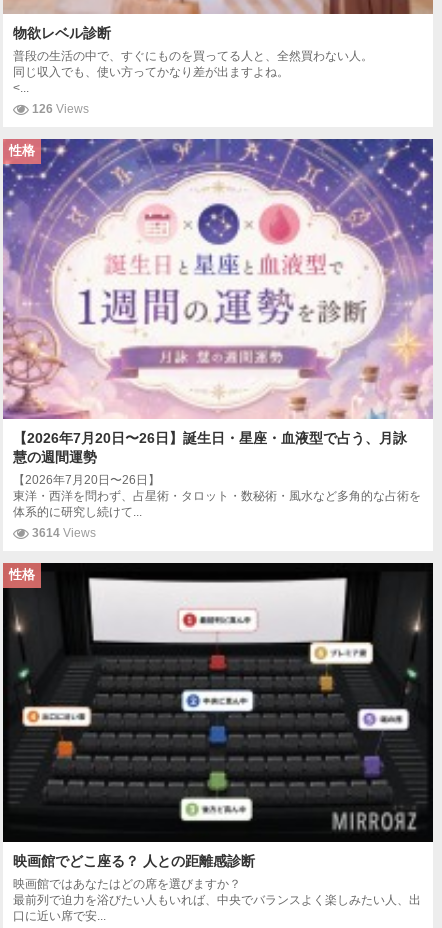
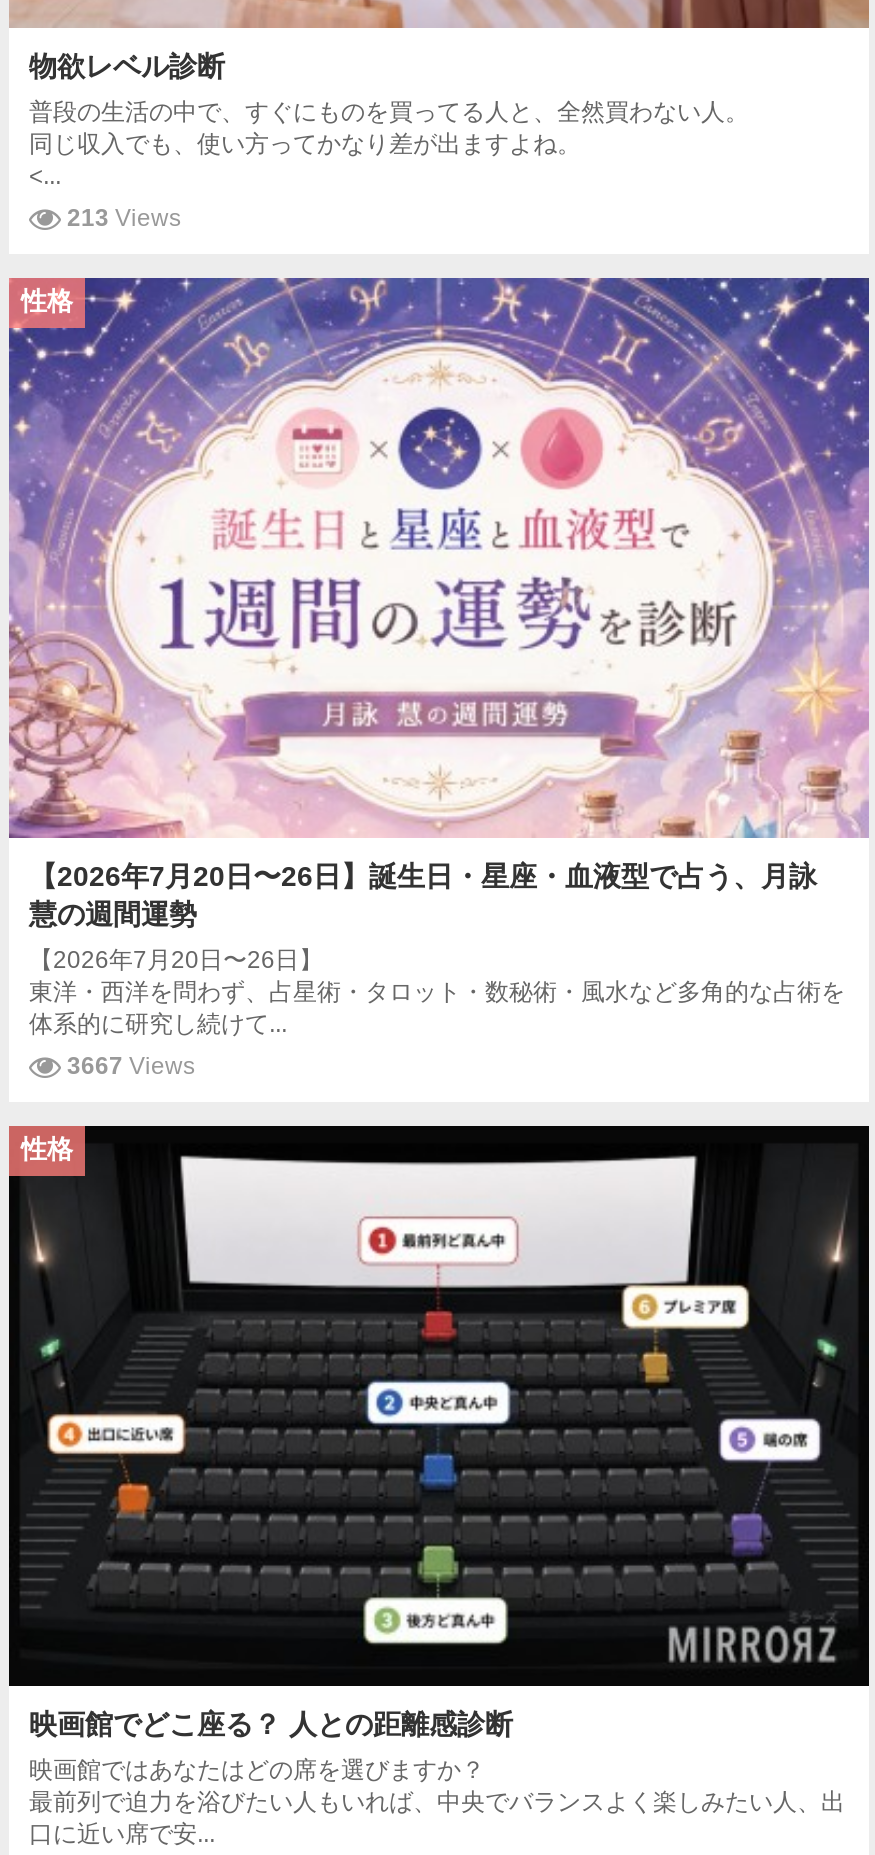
[32,102,89,116] 126 Views -> [67,205,181,233] 213 Views
[32,526,96,540] 3614 Views -> [67,1052,195,1080] 3667 Views

